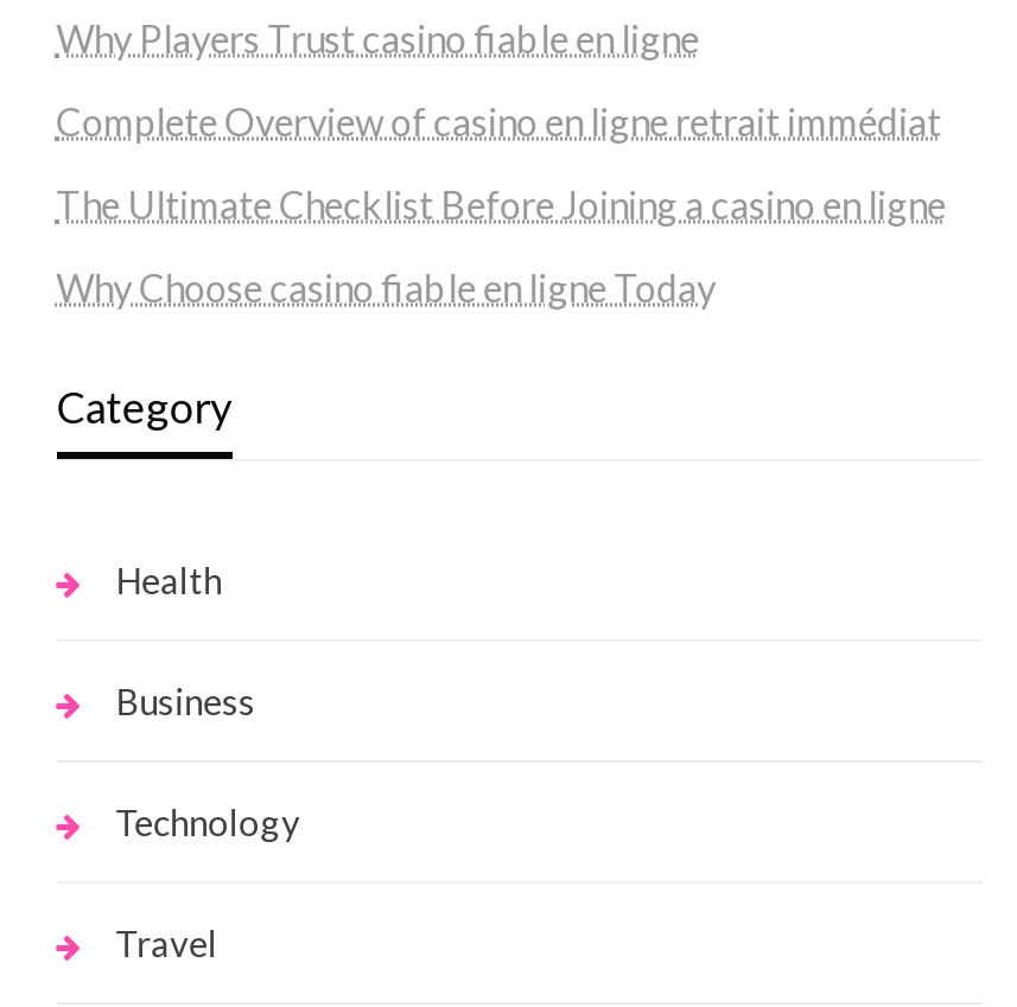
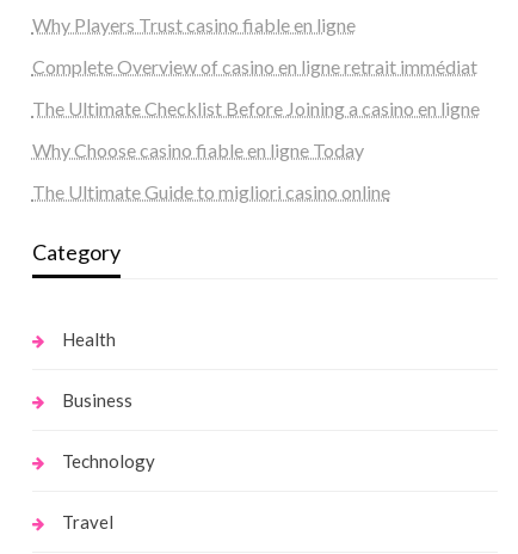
none -> [32,180,390,203] The Ultimate Guide to migliori casino online

